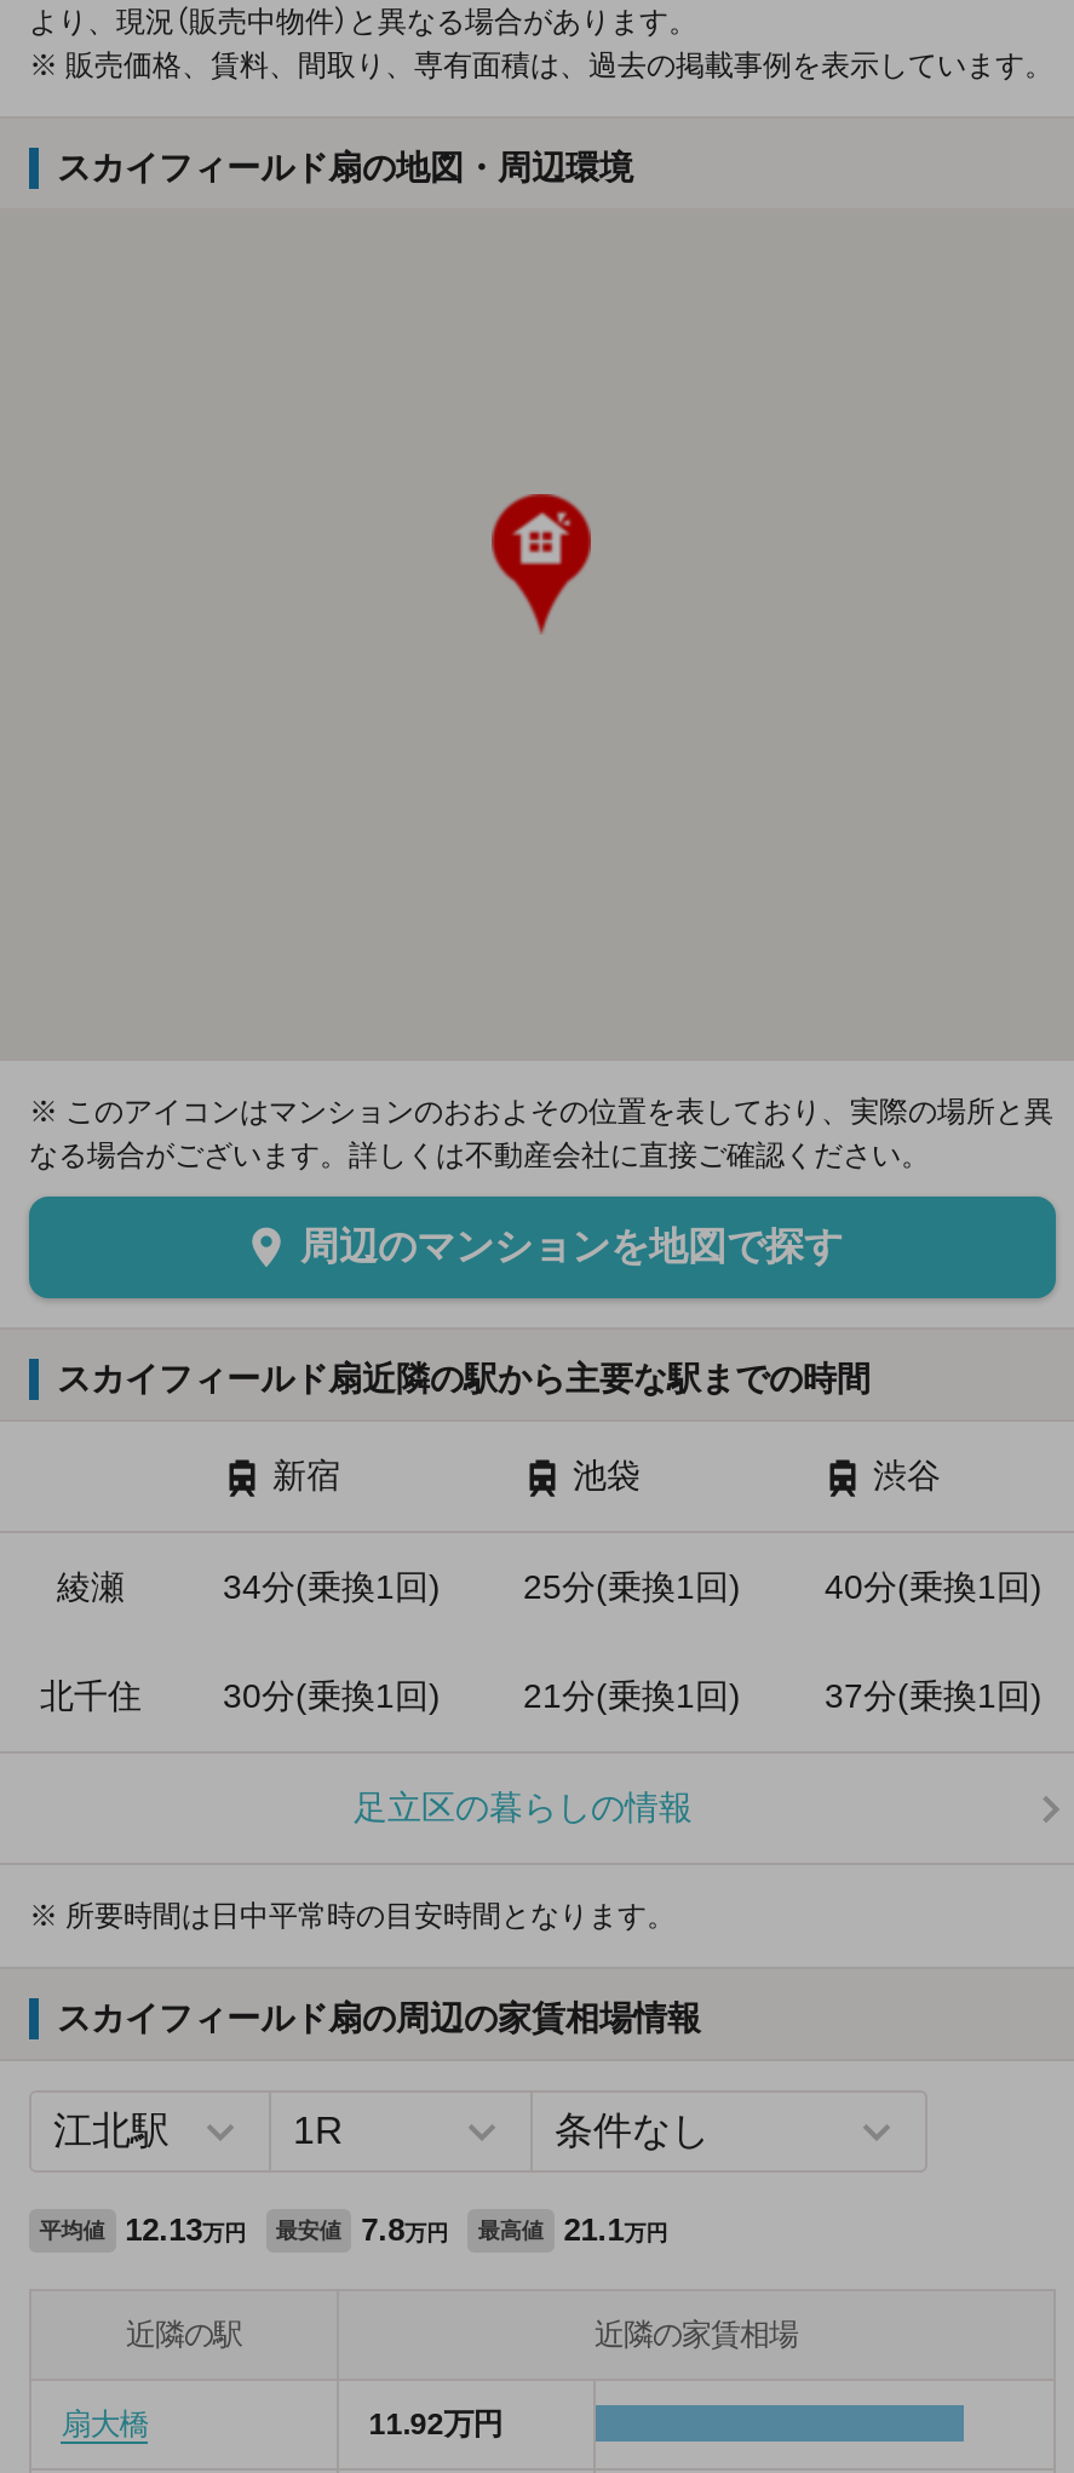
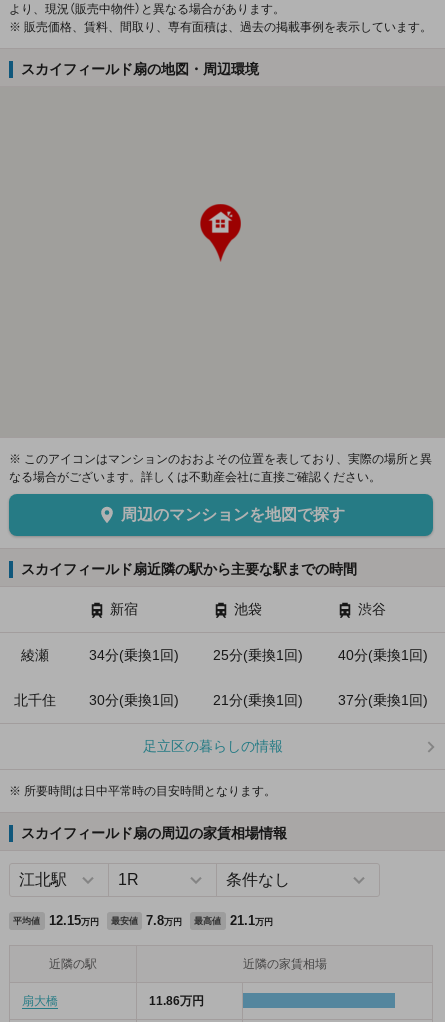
[39,2212,668,2249] 平均値 12.13万円 最安値 7.8万円 最高値 21.1万円 -> [13,913,273,928] 平均値 12.15万円 最安値 7.8万円 最高値 21.1万円
[369,2409,502,2442] 11.92万円 -> [149,994,204,1008] 11.86万円

